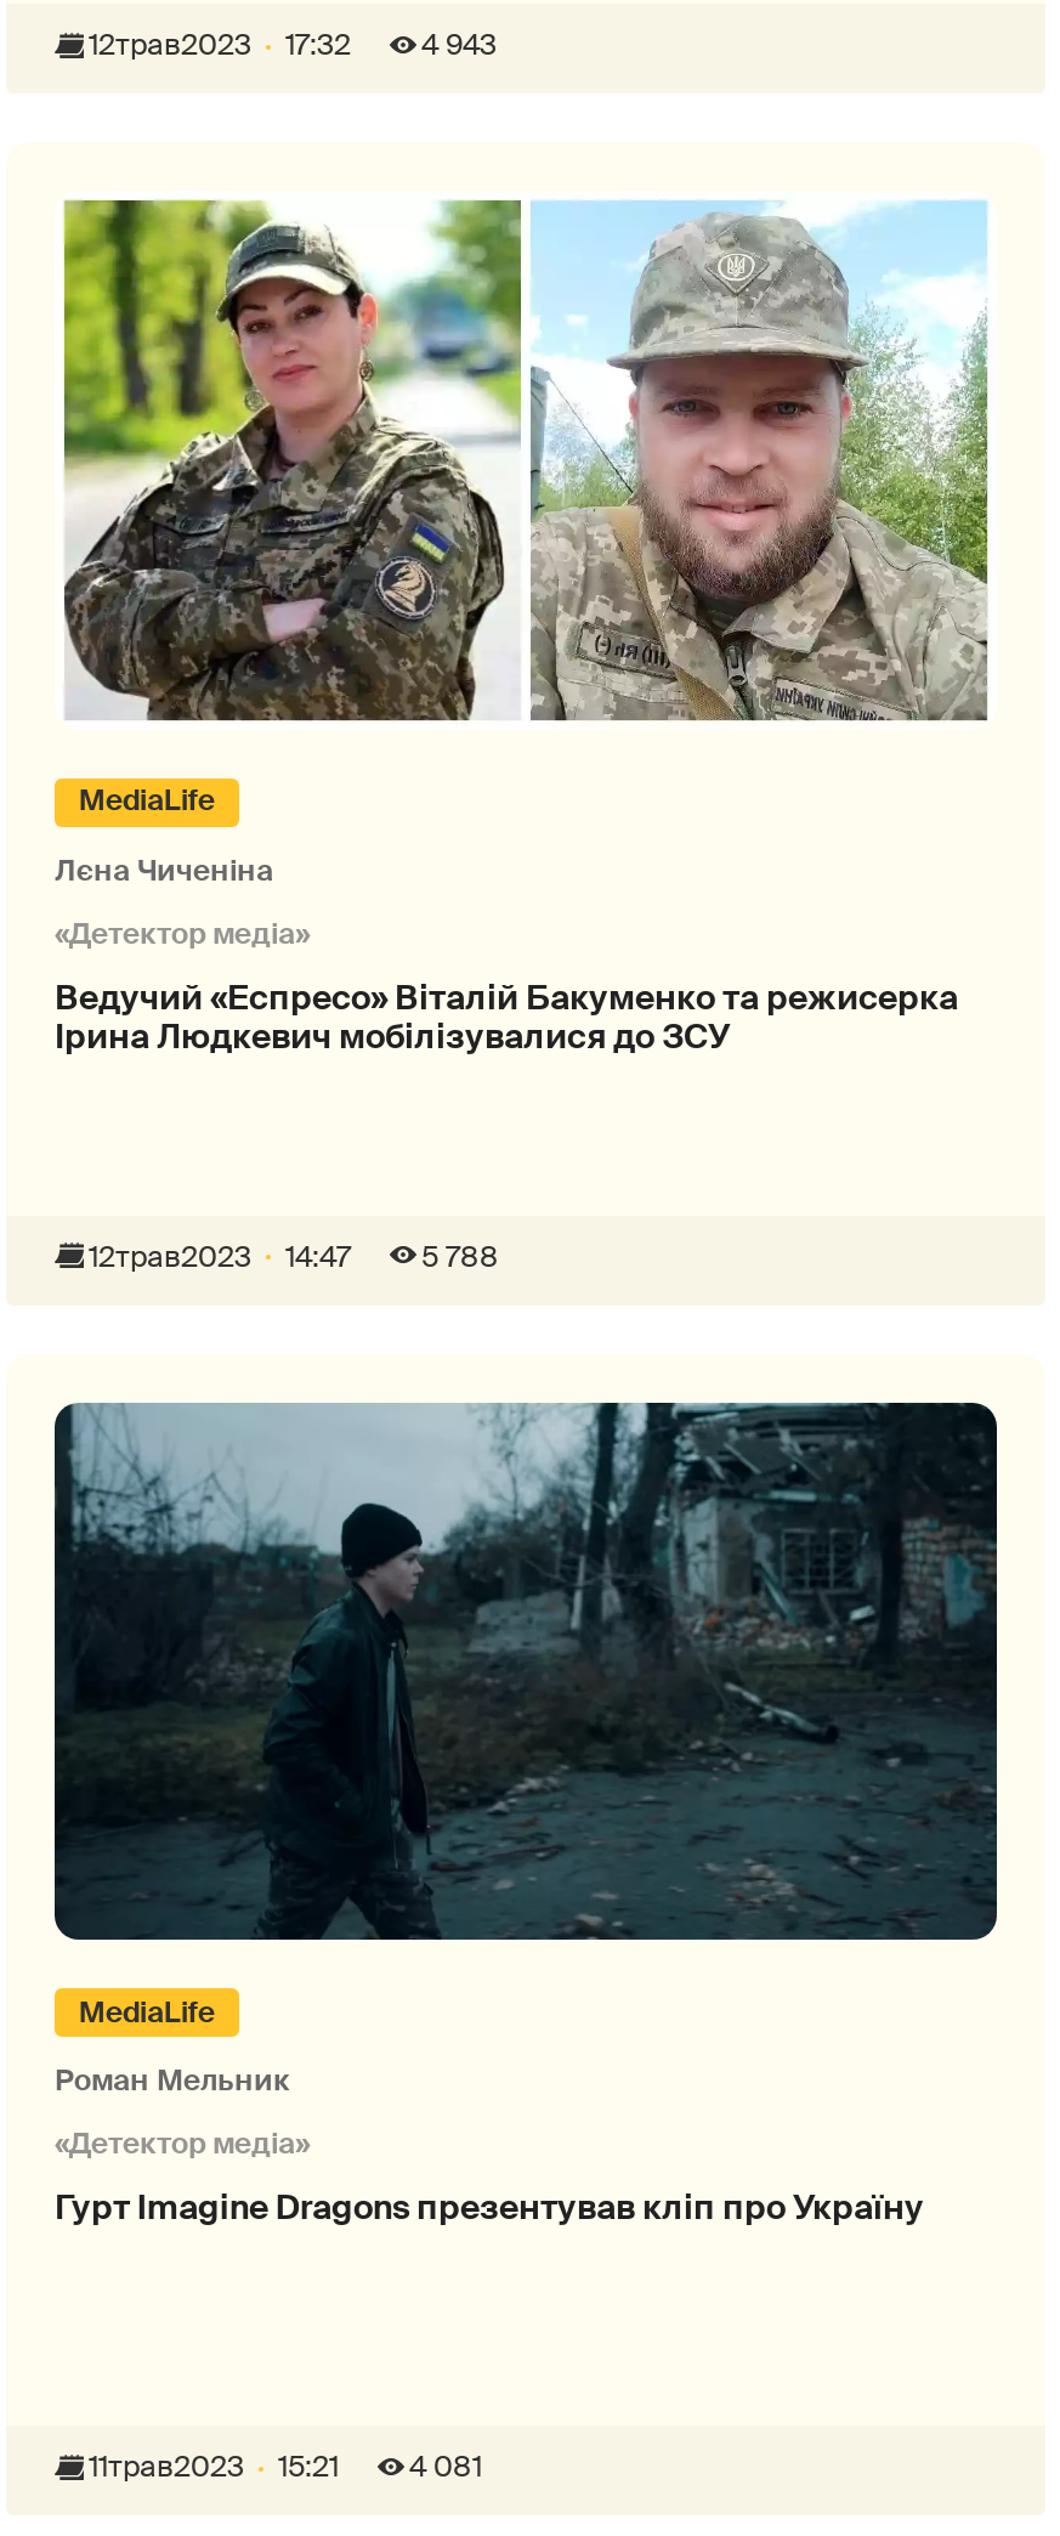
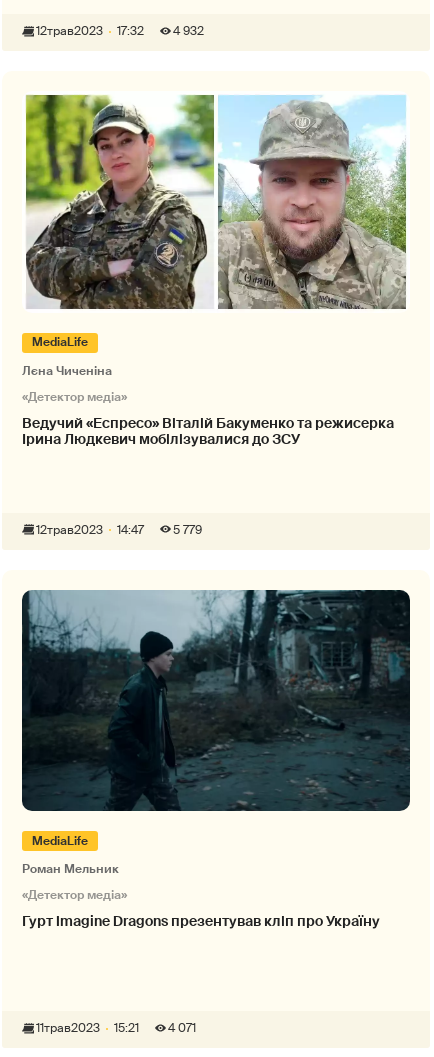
[89,27,497,66] 12трав2023 17:32 4 943 -> [36,23,204,39] 12трав2023 17:32 4 932
[421,1238,499,1277] 5 788 -> [173,522,202,538] 5 779
[409,2448,482,2487] 4 081 -> [168,1020,196,1036] 4 071

